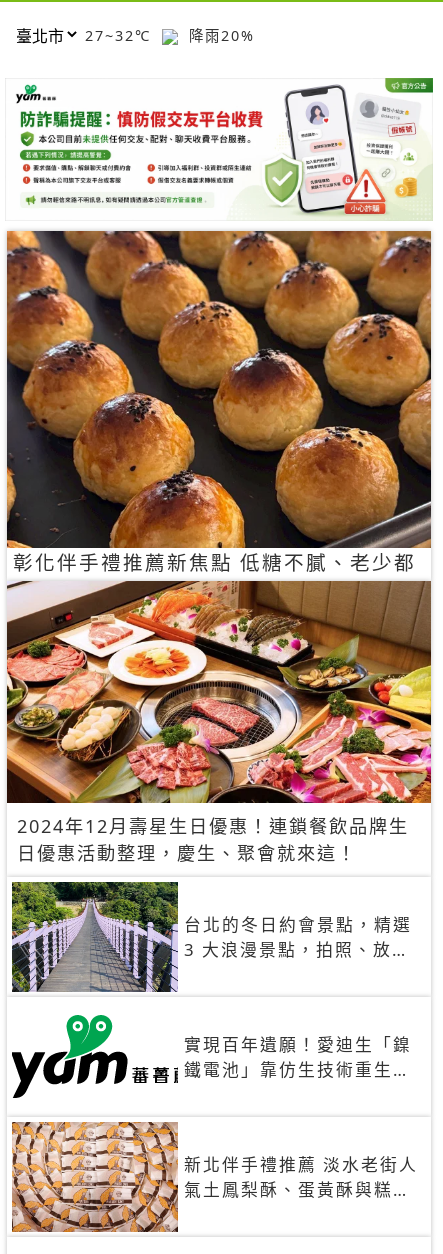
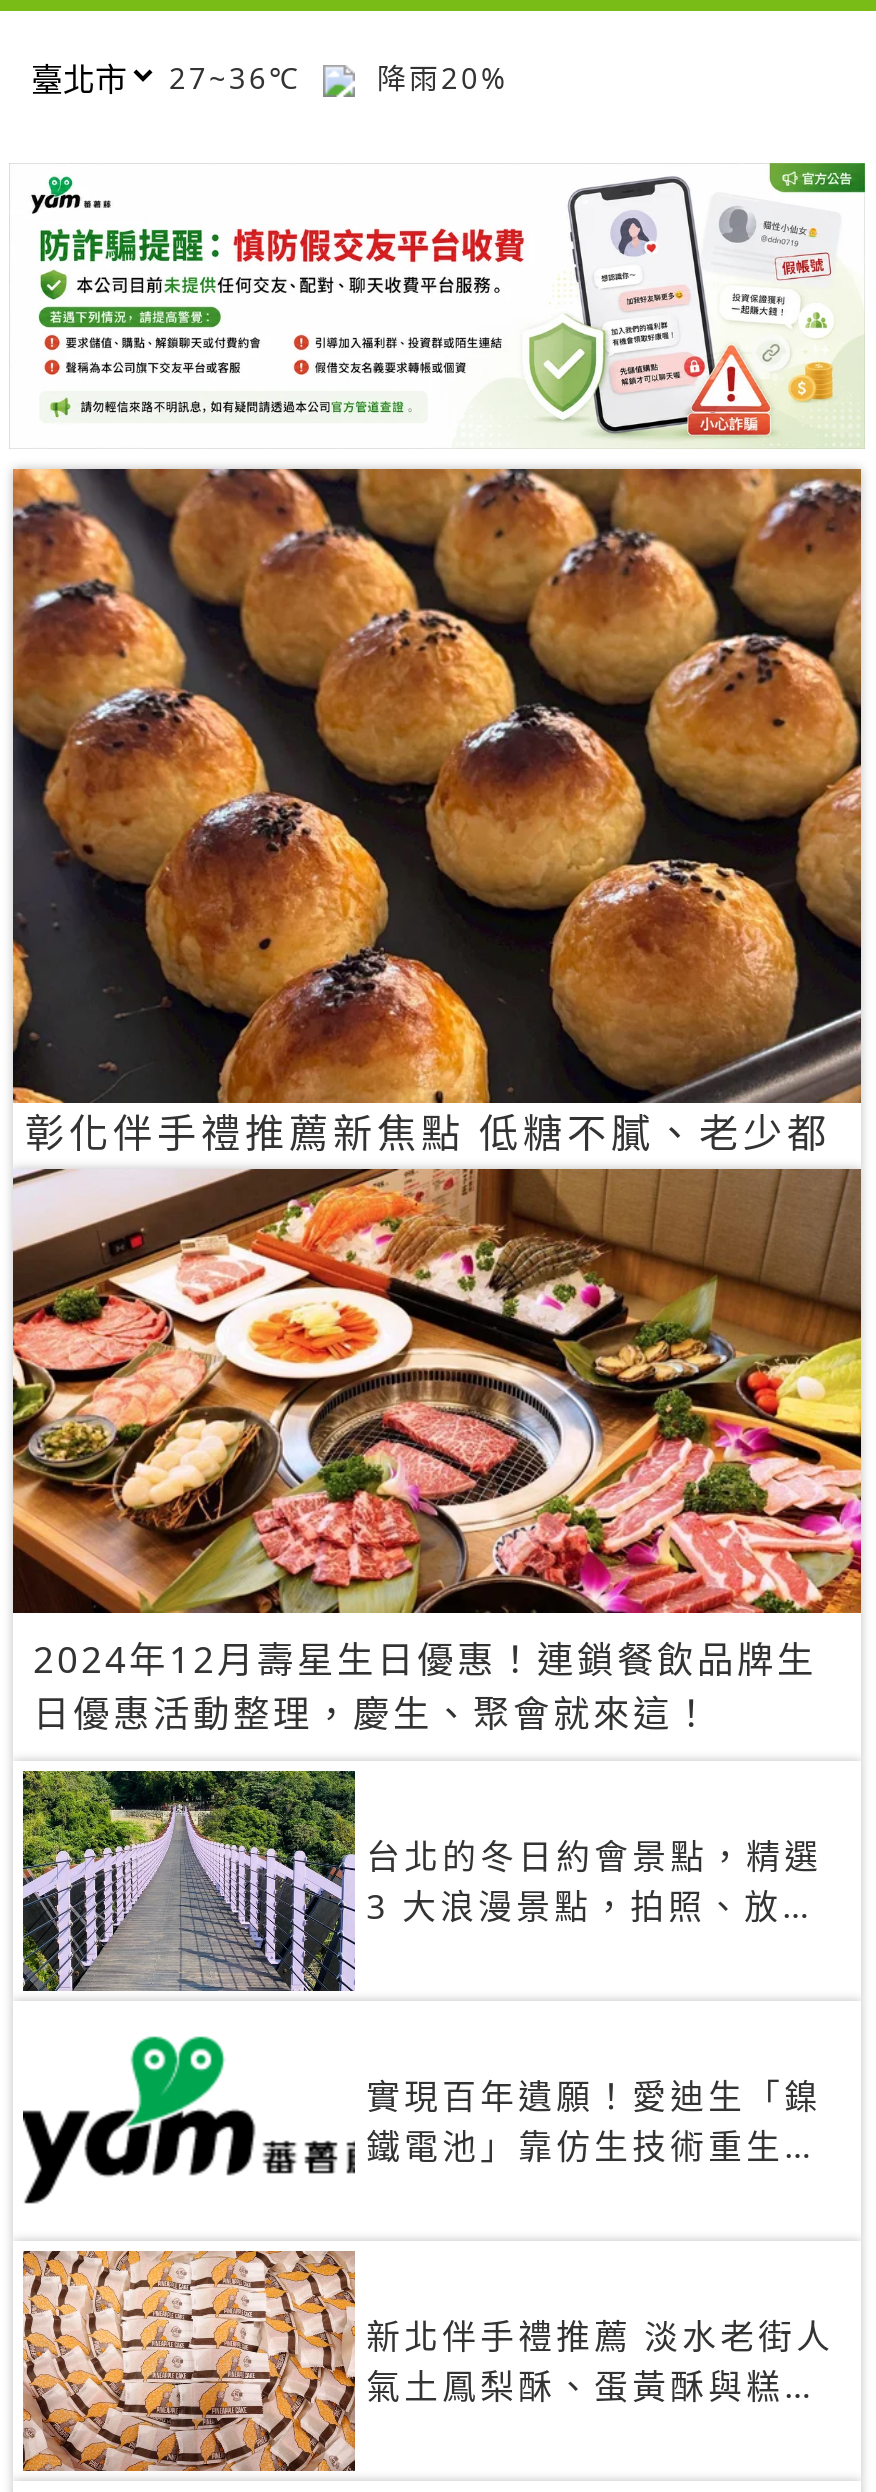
[85,25,255,44] 27~32℃ 降雨20% -> [169,58,509,96] 27~36℃ 降雨20%

